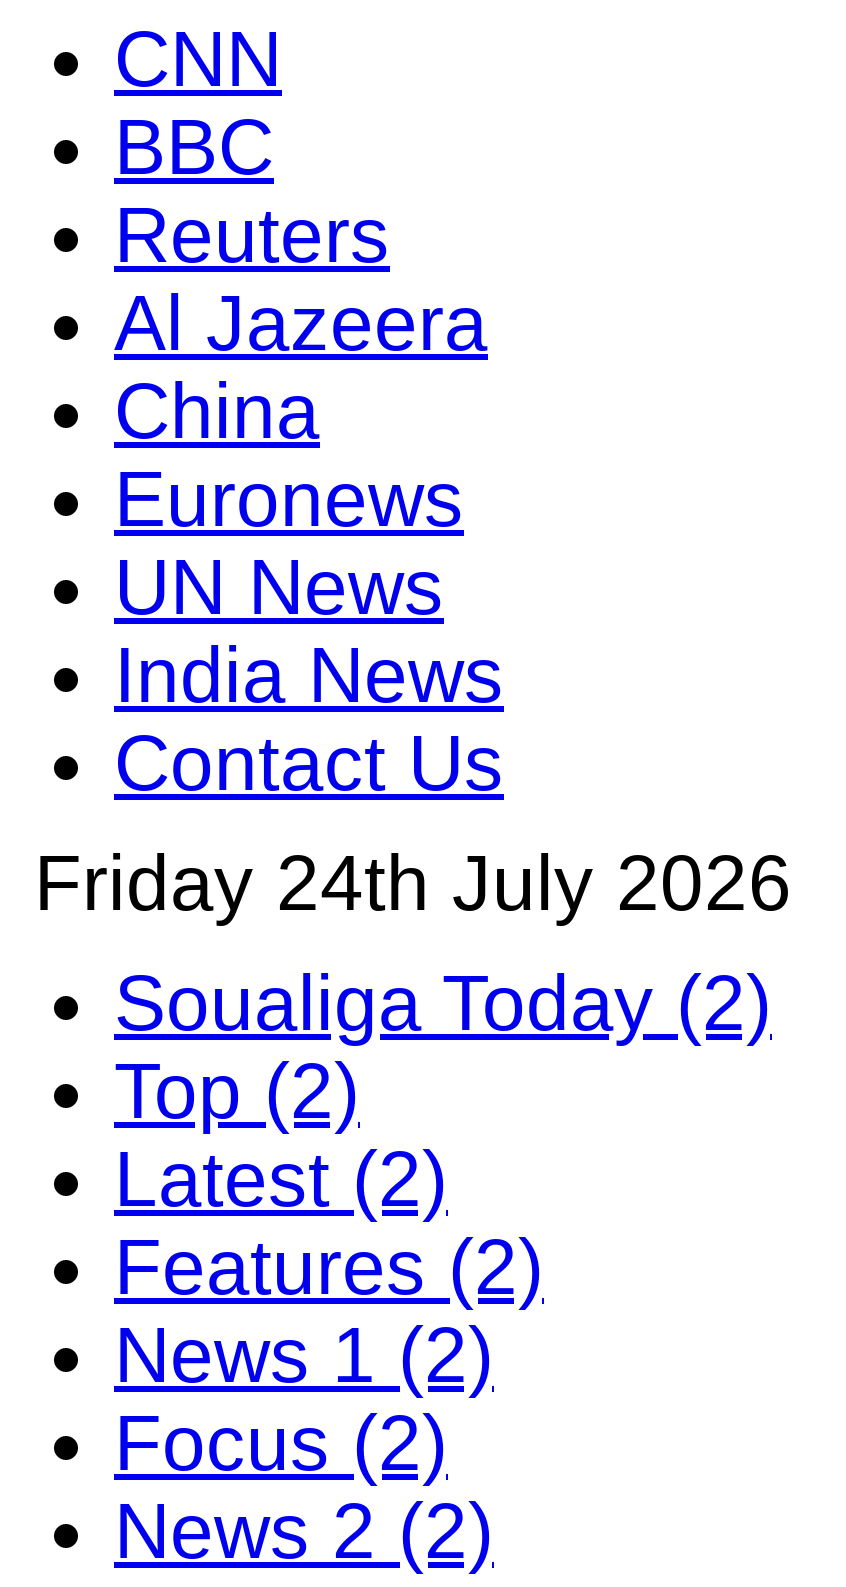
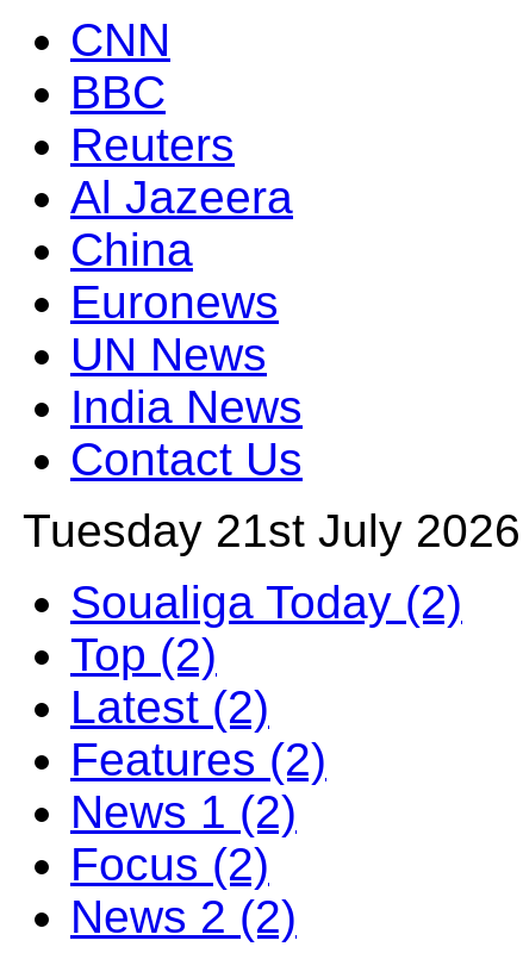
[34,840,792,926] Friday 24th July 2026 -> [23,505,521,556] Tuesday 21st July 2026

